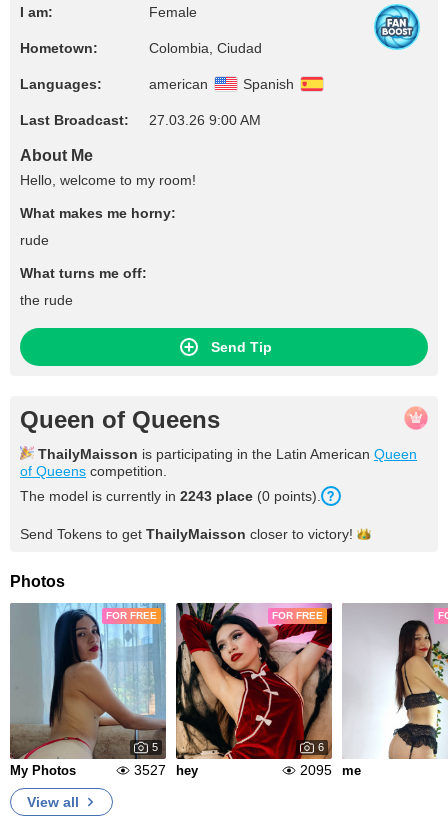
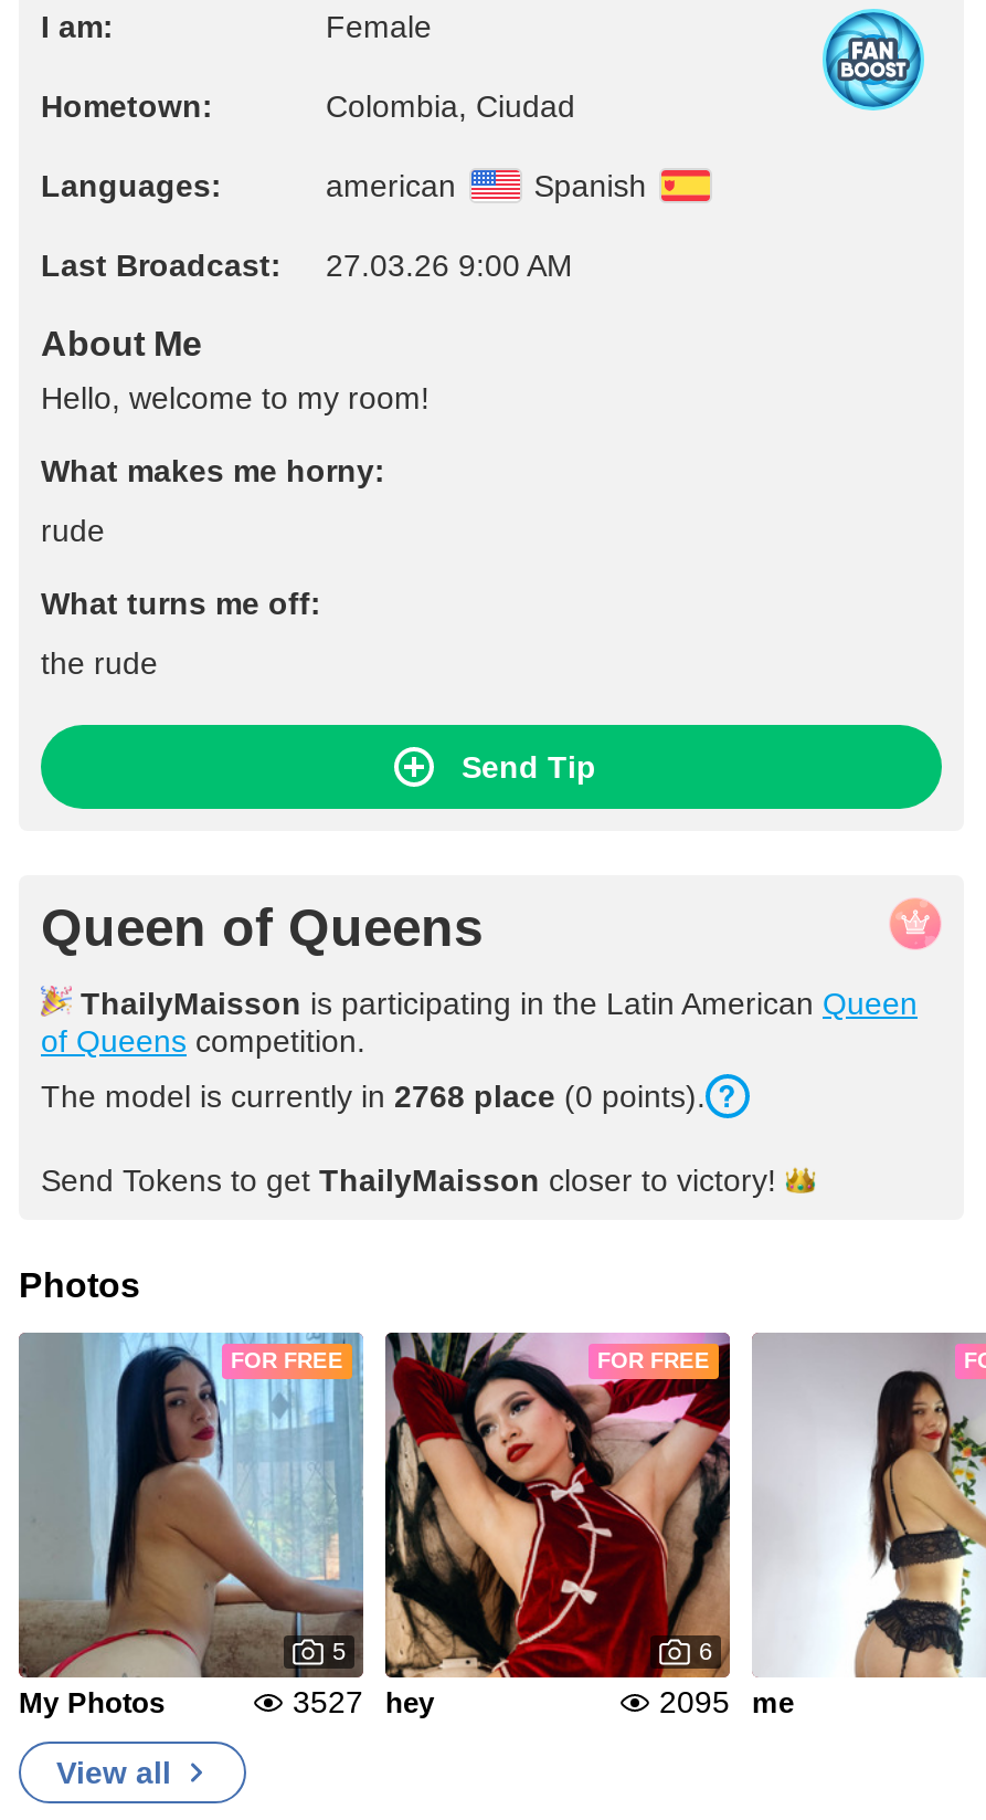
[20,488,321,504] The model is currently in 2243 place (0 points). -> [41,1079,706,1114] The model is currently in 2768 place (0 points).

